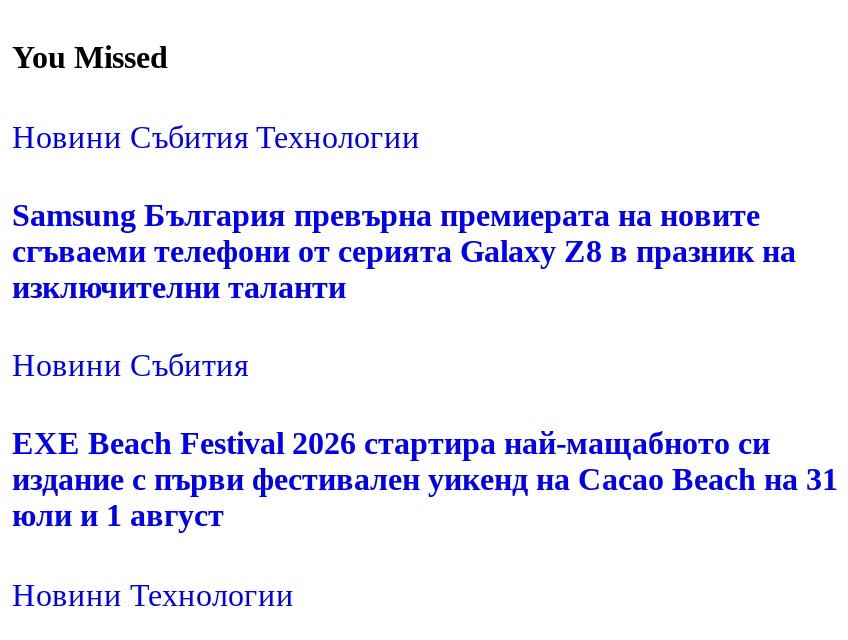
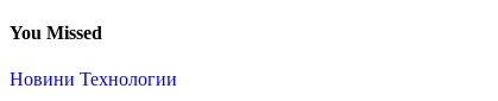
[12,119,838,533] Новини Събития Технологии | Samsung България превърна премиерата на новите | сгъваеми телефони от серията Galaxy Z8 в празник на | изключителни таланти | Новини Събития | EXE Beach Festival 2026 стартира най-мащабното си | издание с първи фестивален уикенд на Cacao Beach на 31 | юли и 1 август -> none

